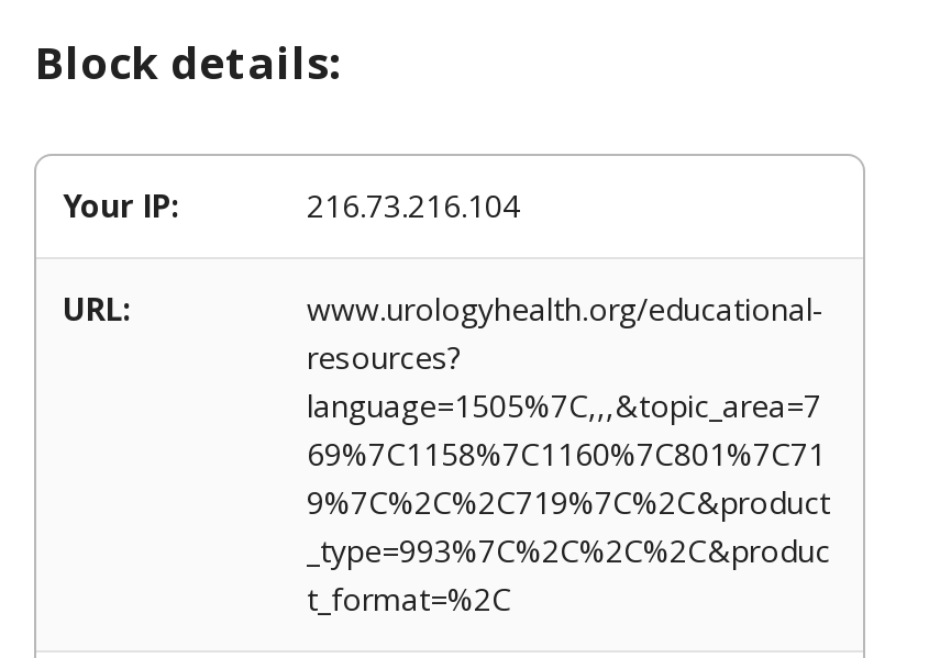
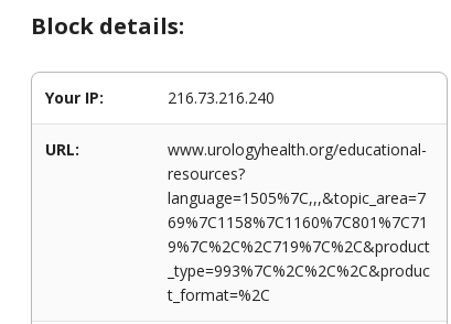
[307,185,520,226] 216.73.216.104 -> [168,87,275,108] 216.73.216.240

